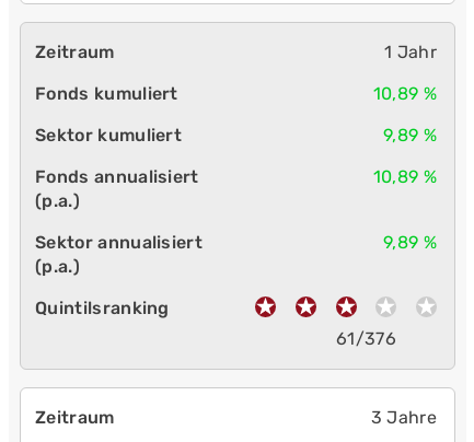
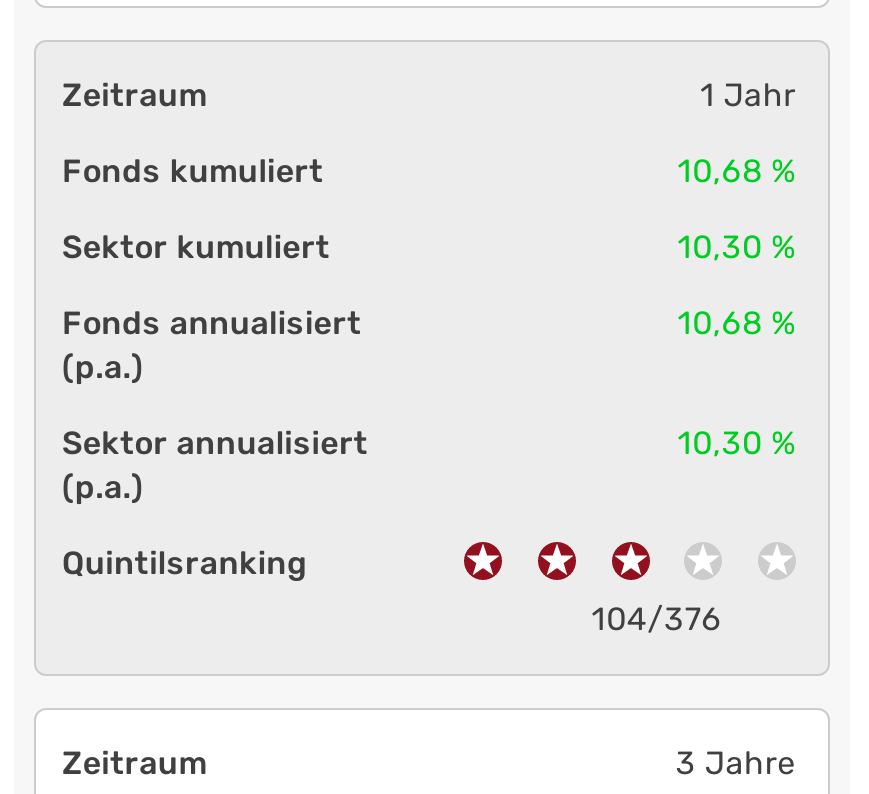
[373,83,437,104] 10,89 % -> [678,151,796,189] 10,68 %
[383,124,437,145] 9,89 % -> [678,227,796,265] 10,30 %
[373,166,437,187] 10,89 % -> [678,303,796,341] 10,68 %
[383,232,437,252] 9,89 % -> [678,423,796,461] 10,30 %
[336,328,396,349] 61/376 -> [592,599,722,637] 104/376

